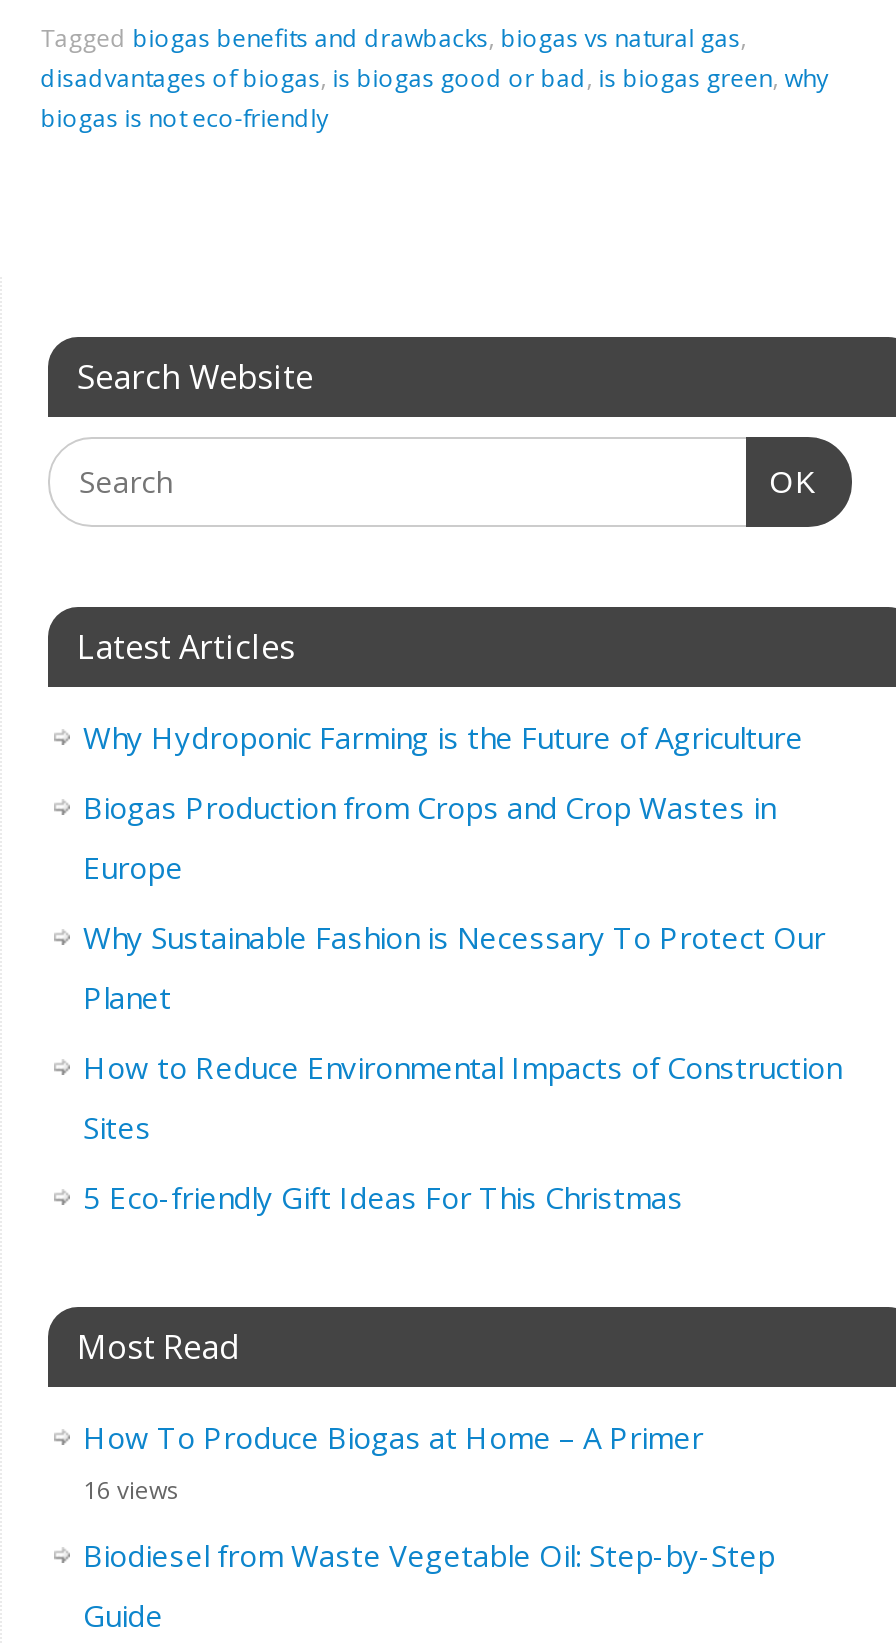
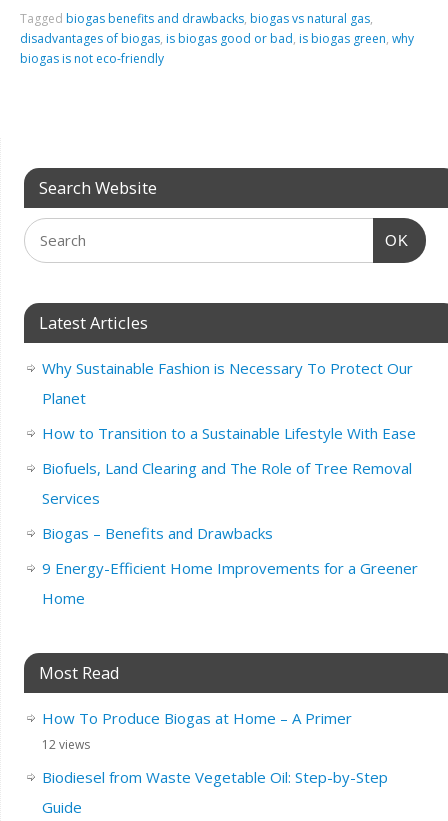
[83,716,803,886] Why Hydroponic Farming is the Future of Agriculture | Biogas Production from Crops and Crop Wastes in | Europe -> none
moved [83,916,825,1016] -> [41,357,412,407]: Why Sustainable Fashion is Necessary To Protect Our | Planet
[83,1046,841,1216] How to Reduce Environmental Impacts of Construction | Sites | 5 Eco-friendly Gift Ideas For This Christmas -> [41,422,417,607] How to Transition to a Sustainable Lifestyle With Ease | Biofuels, Land Clearing and The Role of Tree Removal | Services | Biogas – Benefits and Drawbacks | 9 Energy-Efficient Home Improvements for a Greener | Home
[83,1472,179,1506] 16 views -> [41,735,89,752] 12 views

